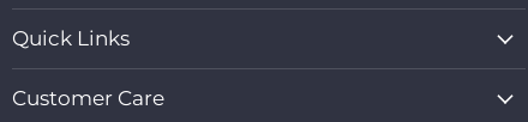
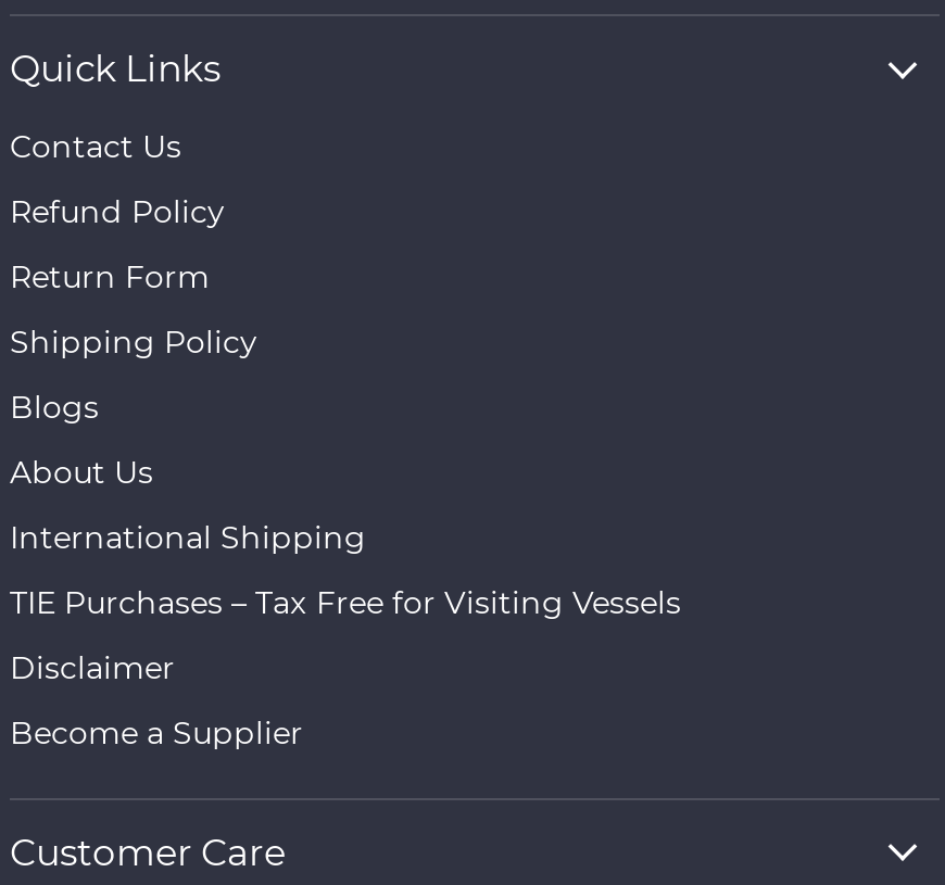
none -> [10,128,681,753] Contact Us | Refund Policy | Return Form | Shipping Policy | Blogs | About Us | International Shipping | TIE Purchases – Tax Free for Visiting Vessels | Disclaimer | Become a Supplier

